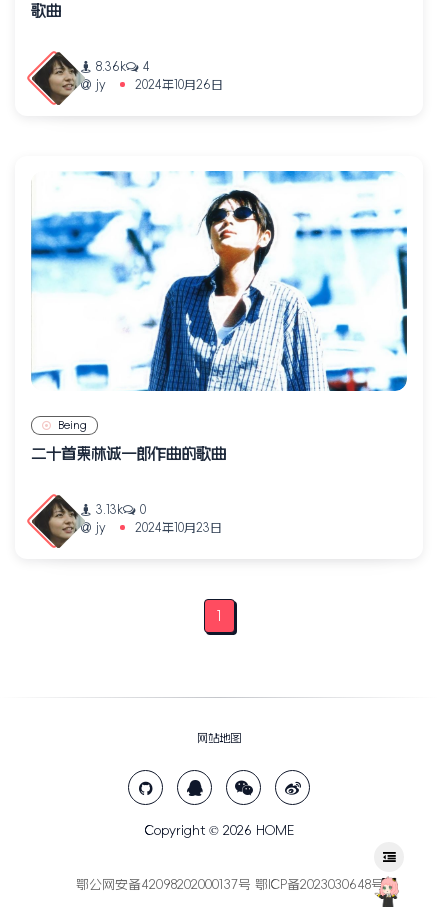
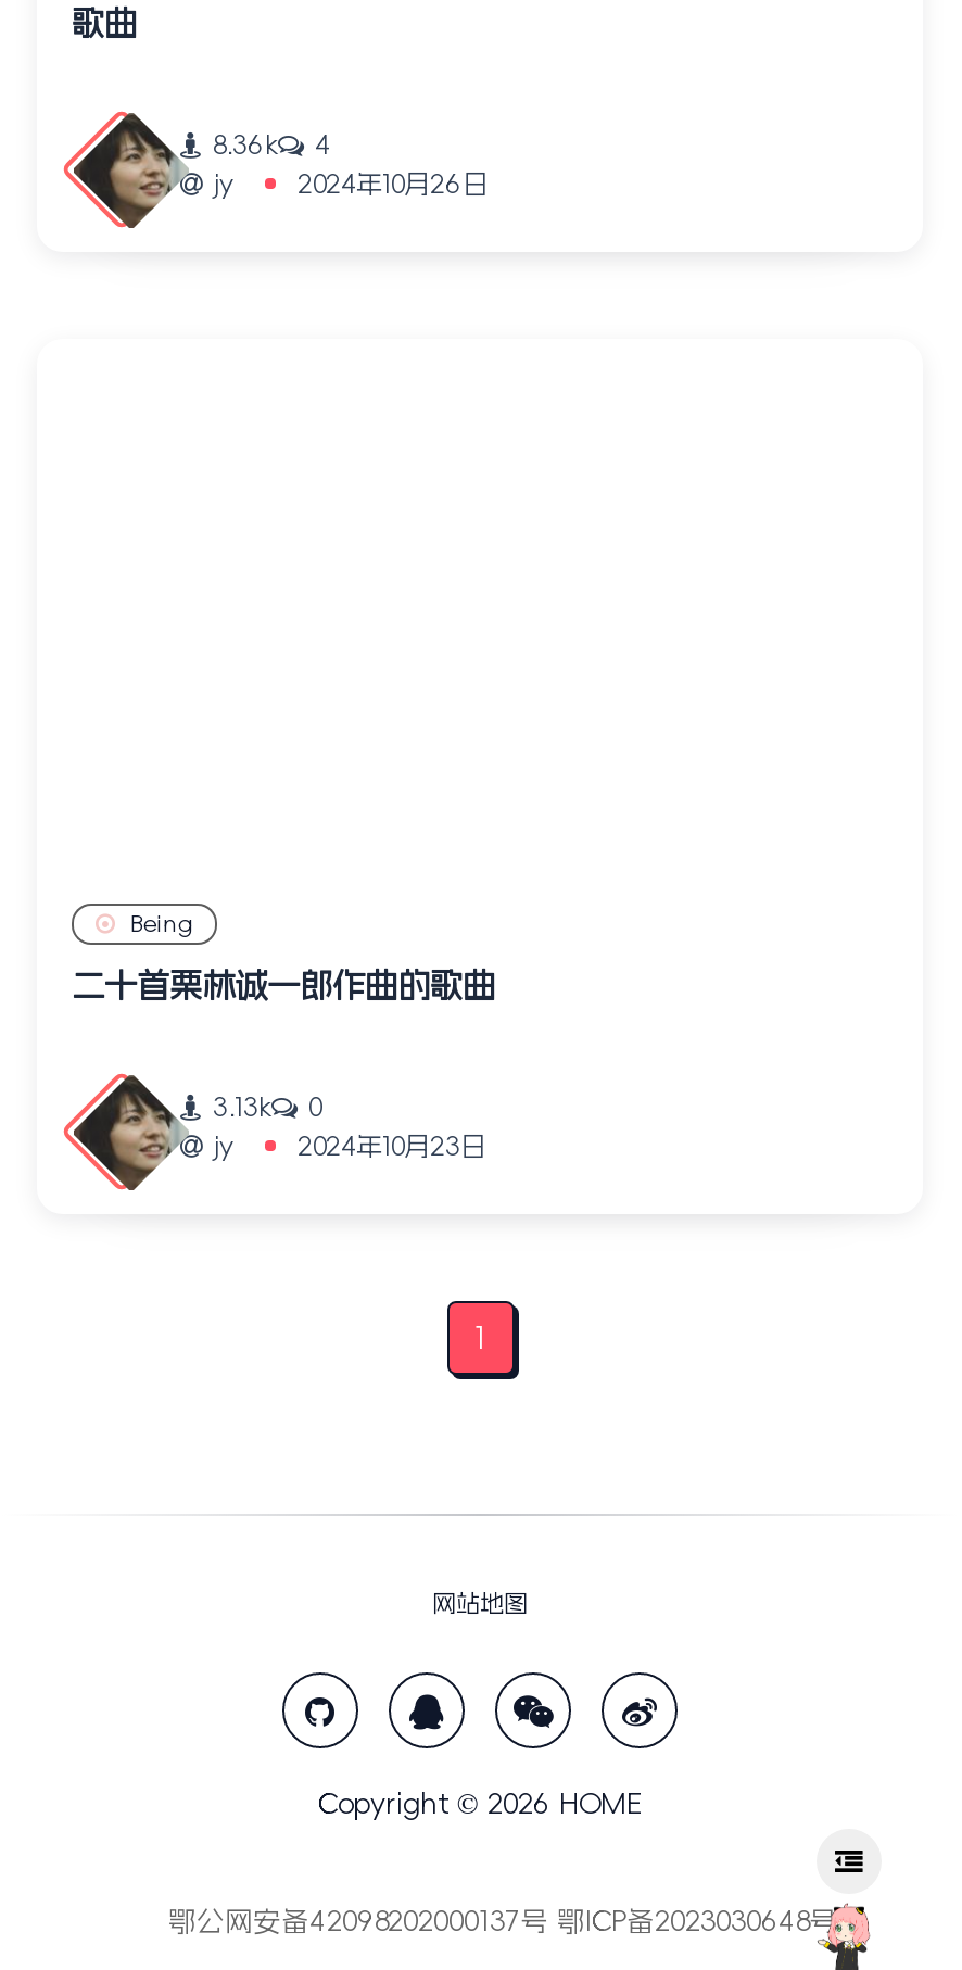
[30,170,408,392] [image] -> none

